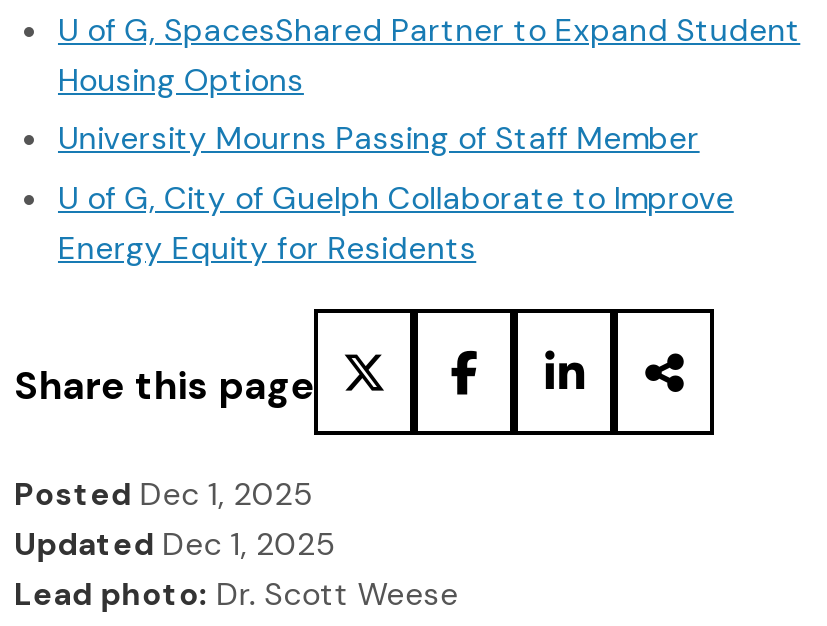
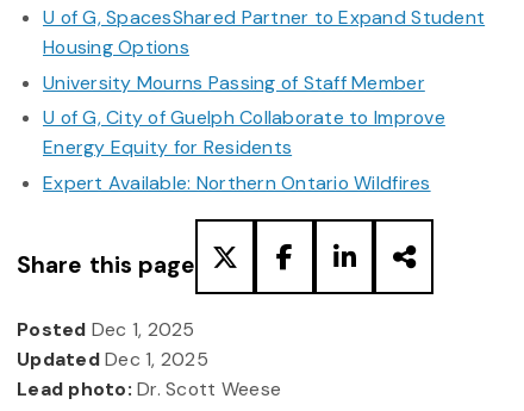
none -> [43,170,431,195] Expert Available: Northern Ontario Wildfires

